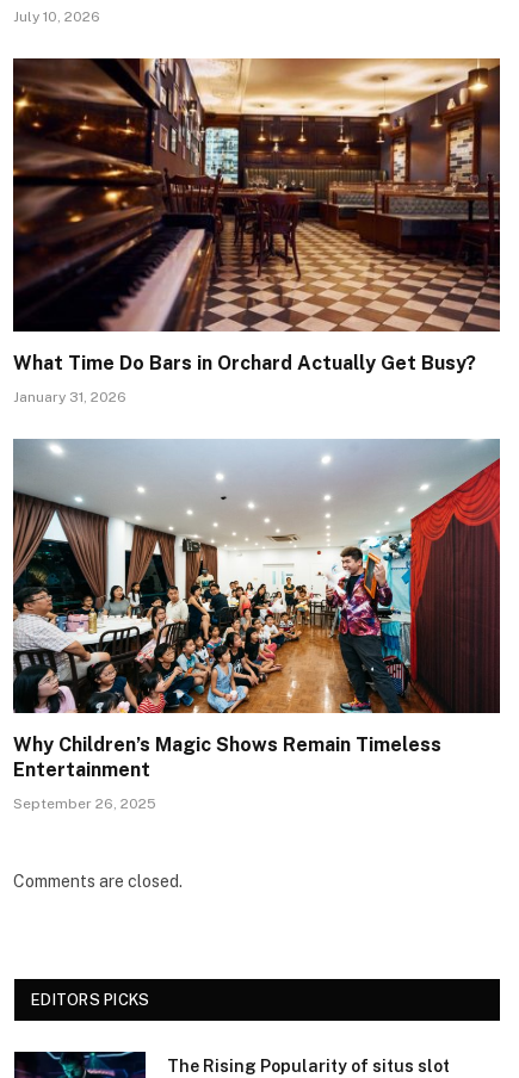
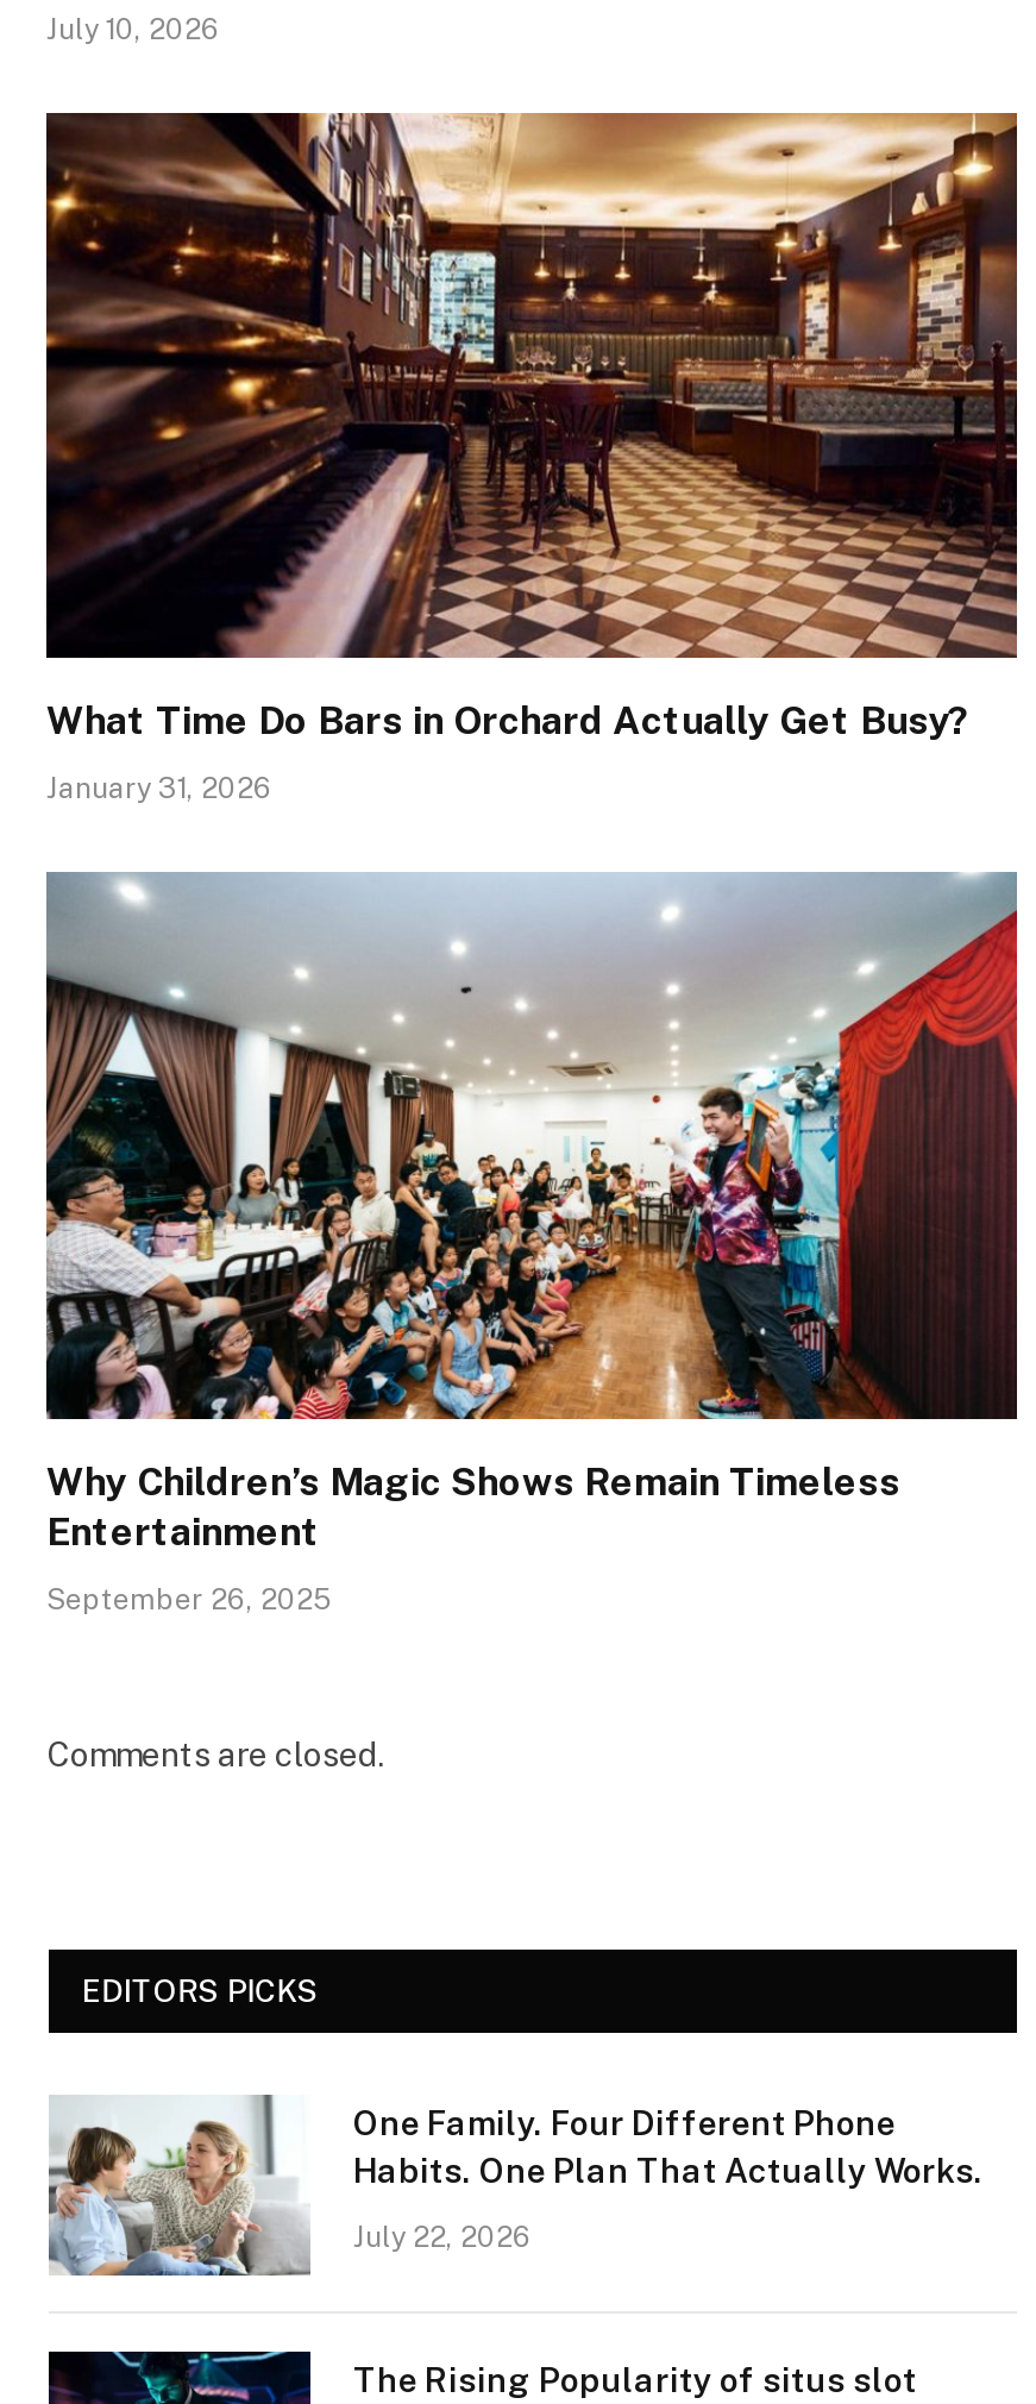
none -> [49,2095,984,2290] [image] | One Family. Four Different Phone | Habits. One Plan That Actually Works. | July 22, 2026

